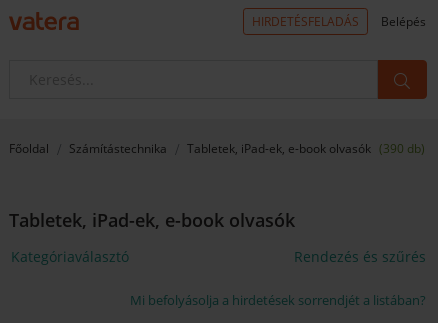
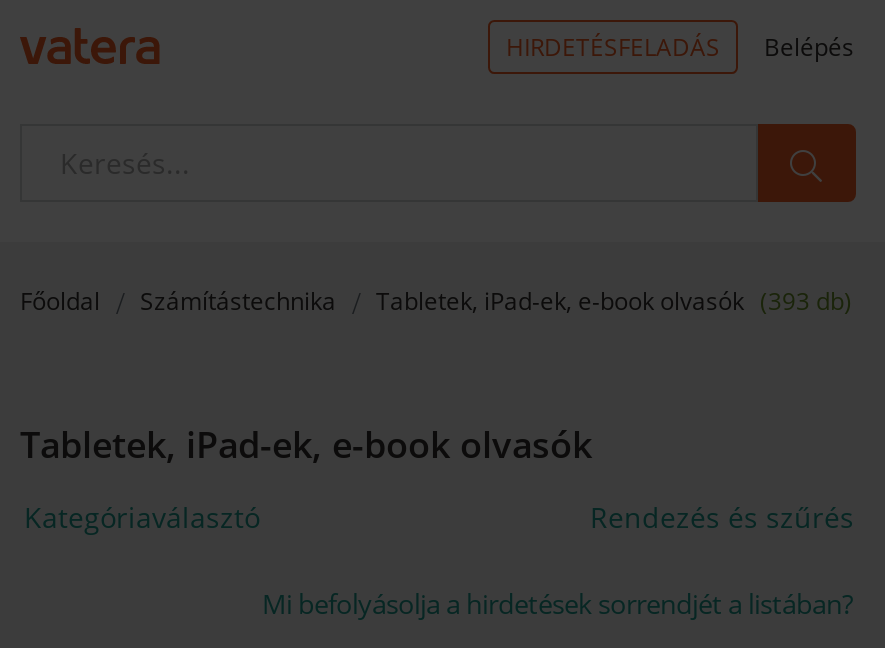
[187,140,425,157] Tabletek, iPad-ek, e-book olvasók (390 db) -> [376,284,852,318] Tabletek, iPad-ek, e-book olvasók (393 db)

